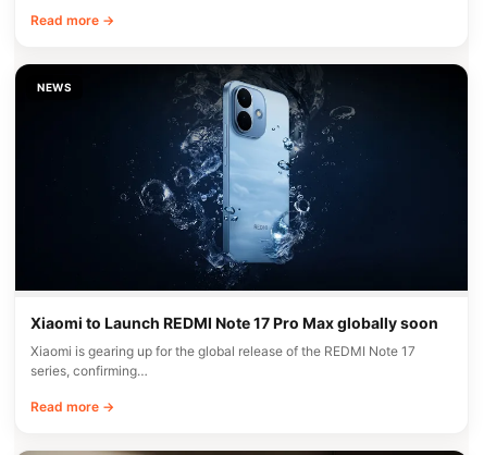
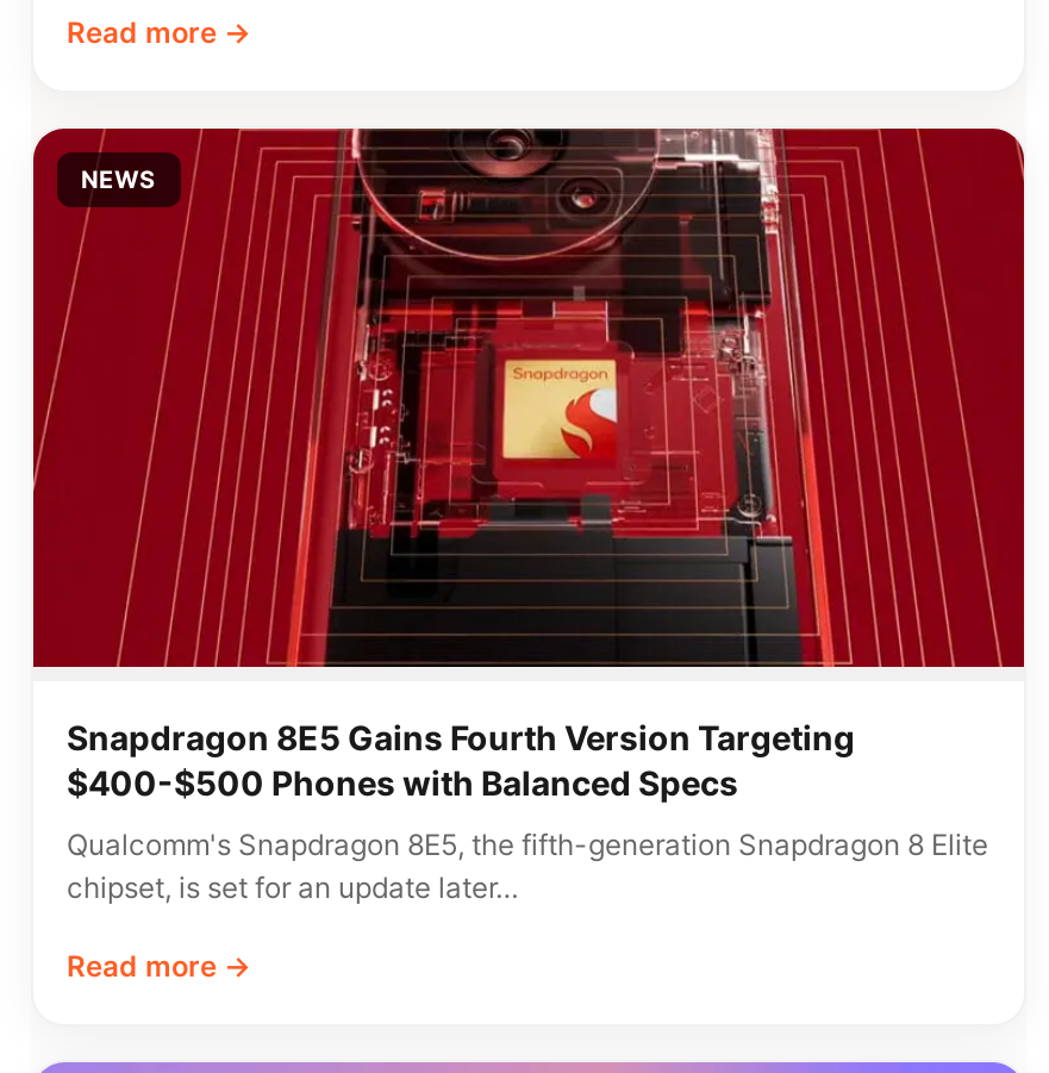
[14,63,469,332] [image] | Xiaomi to Launch REDMI Note 17 Pro Max globally soon -> [31,126,1026,803] [image] | Snapdragon 8E5 Gains Fourth Version Targeting | $400-$500 Phones with Balanced Specs
[30,343,415,378] Xiaomi is gearing up for the global release of the REDMI Note 17 | series, confirming… -> [67,827,988,905] Qualcomm's Snapdragon 8E5, the fifth-generation Snapdragon 8 Elite | chipset, is set for an update later…

